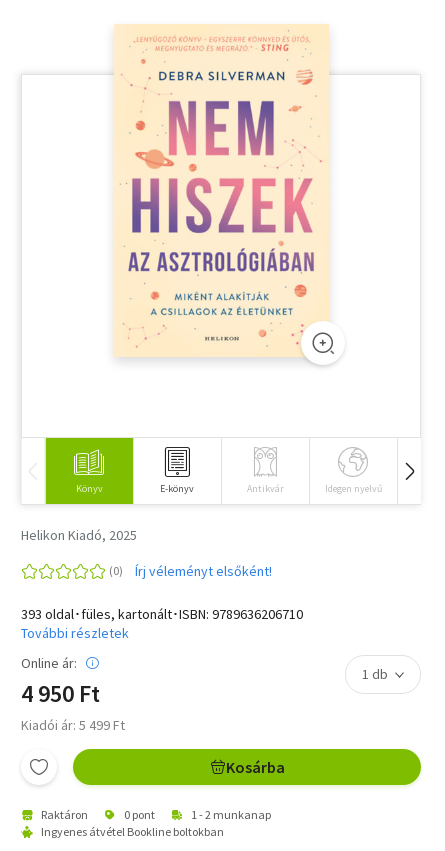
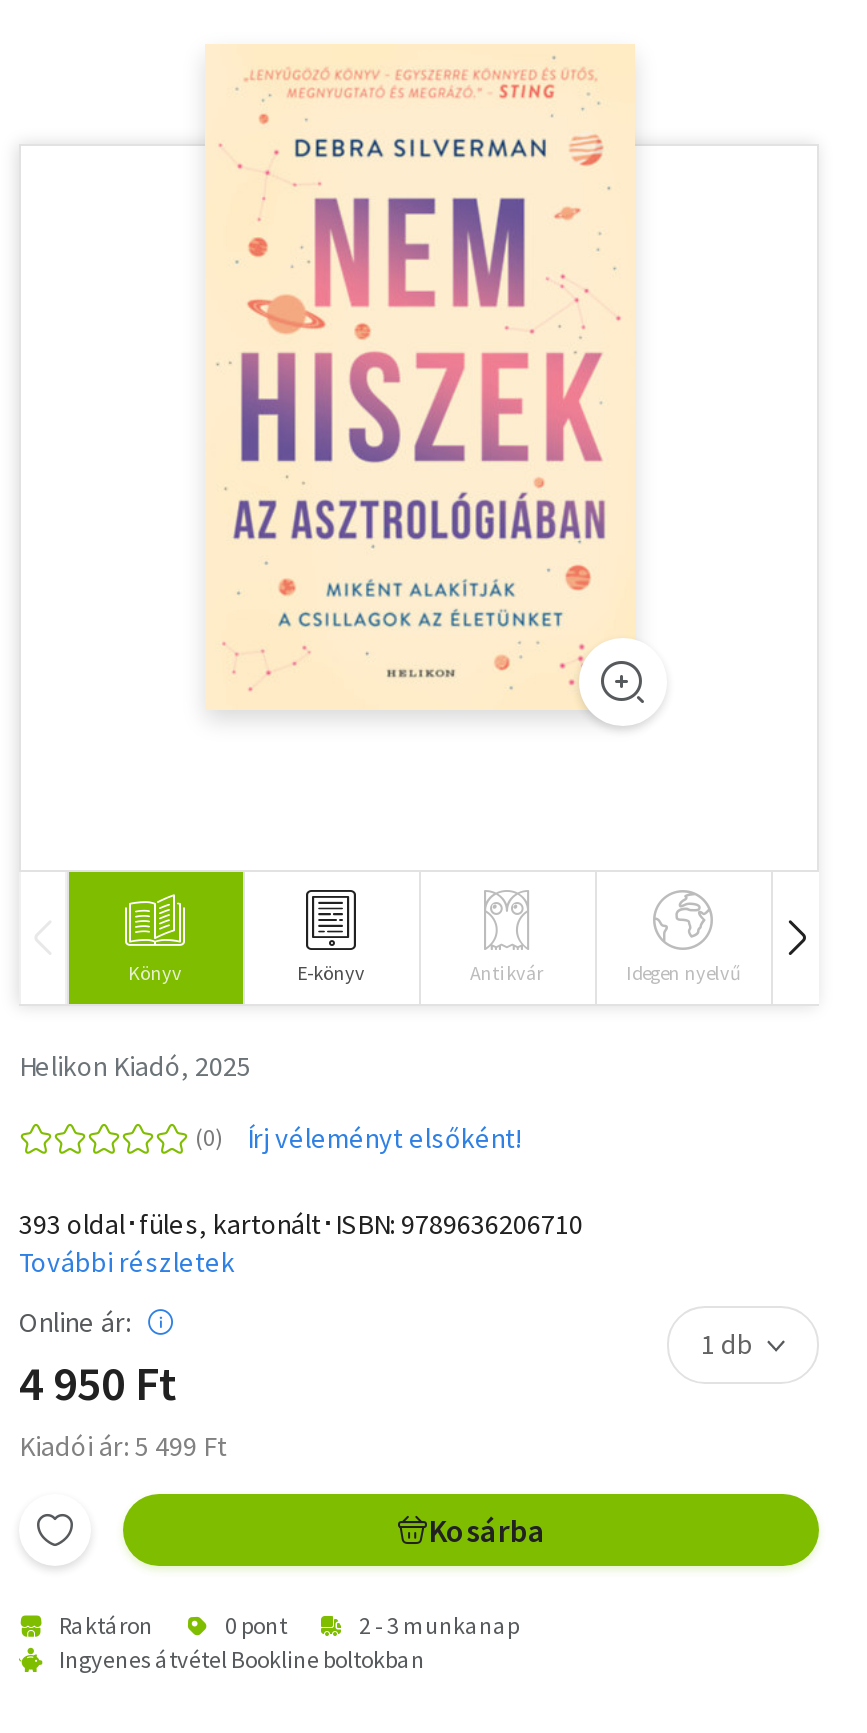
[191,807,271,822] 1 - 2 munkanap -> [359,1610,519,1640] 2 - 3 munkanap

